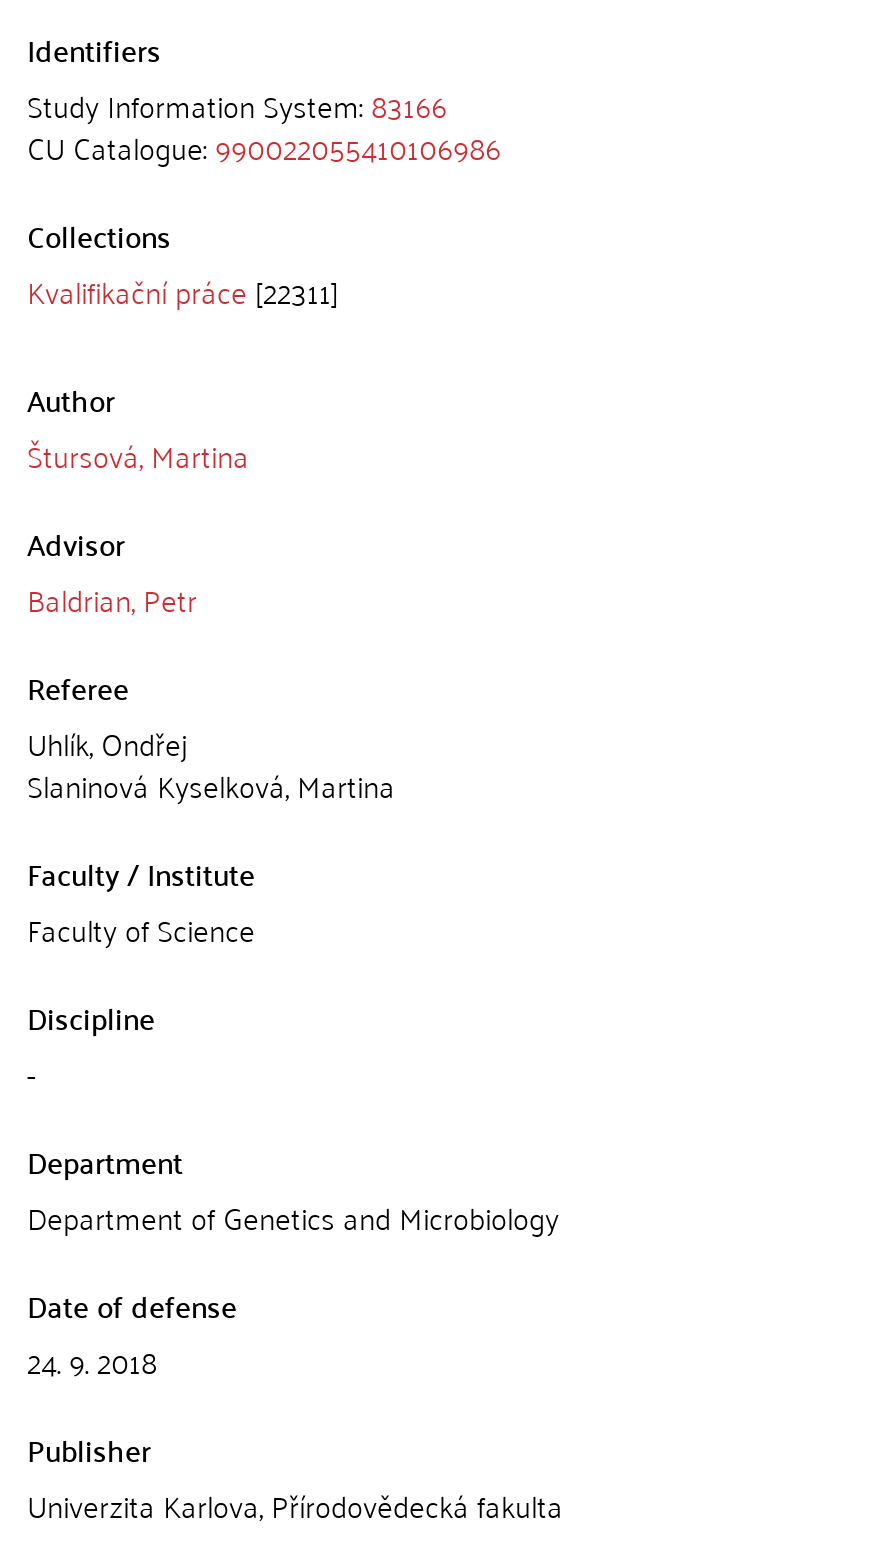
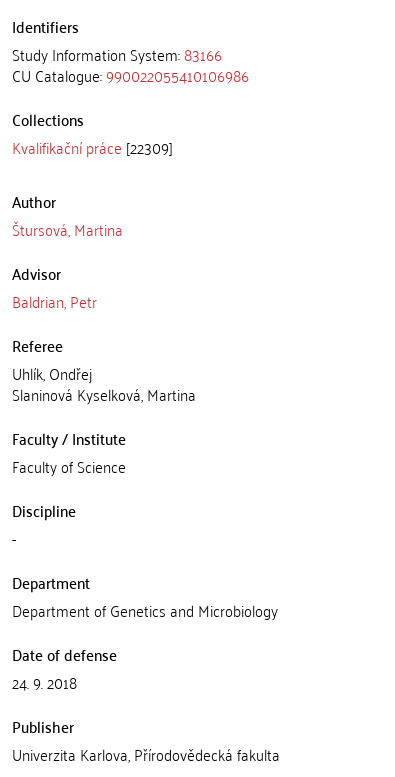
[27,262,339,318] Kvalifikační práce [22311] -> [12,133,173,161] Kvalifikační práce [22309]

